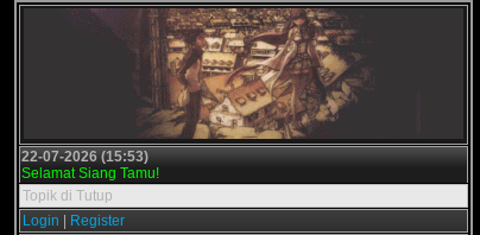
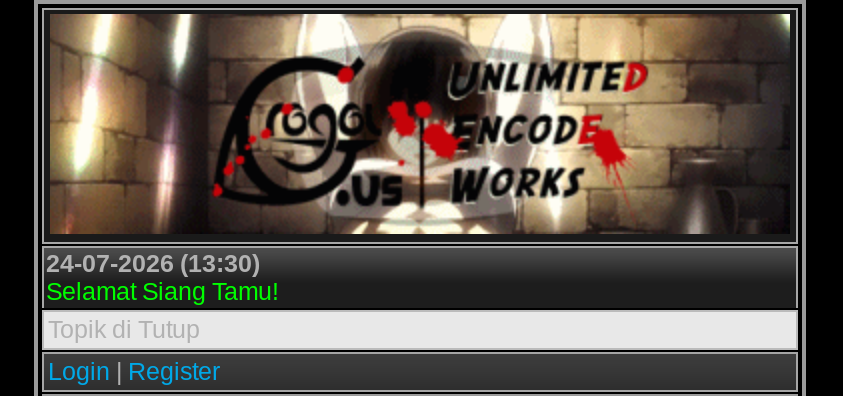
[21,7,463,165] [image] | 22-07-2026 (15:53) -> [46,12,792,278] [image] | 24-07-2026 (13:30)

